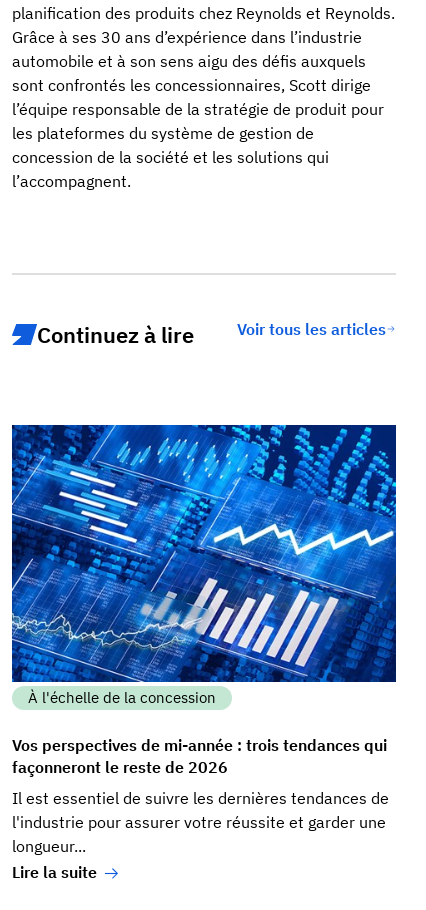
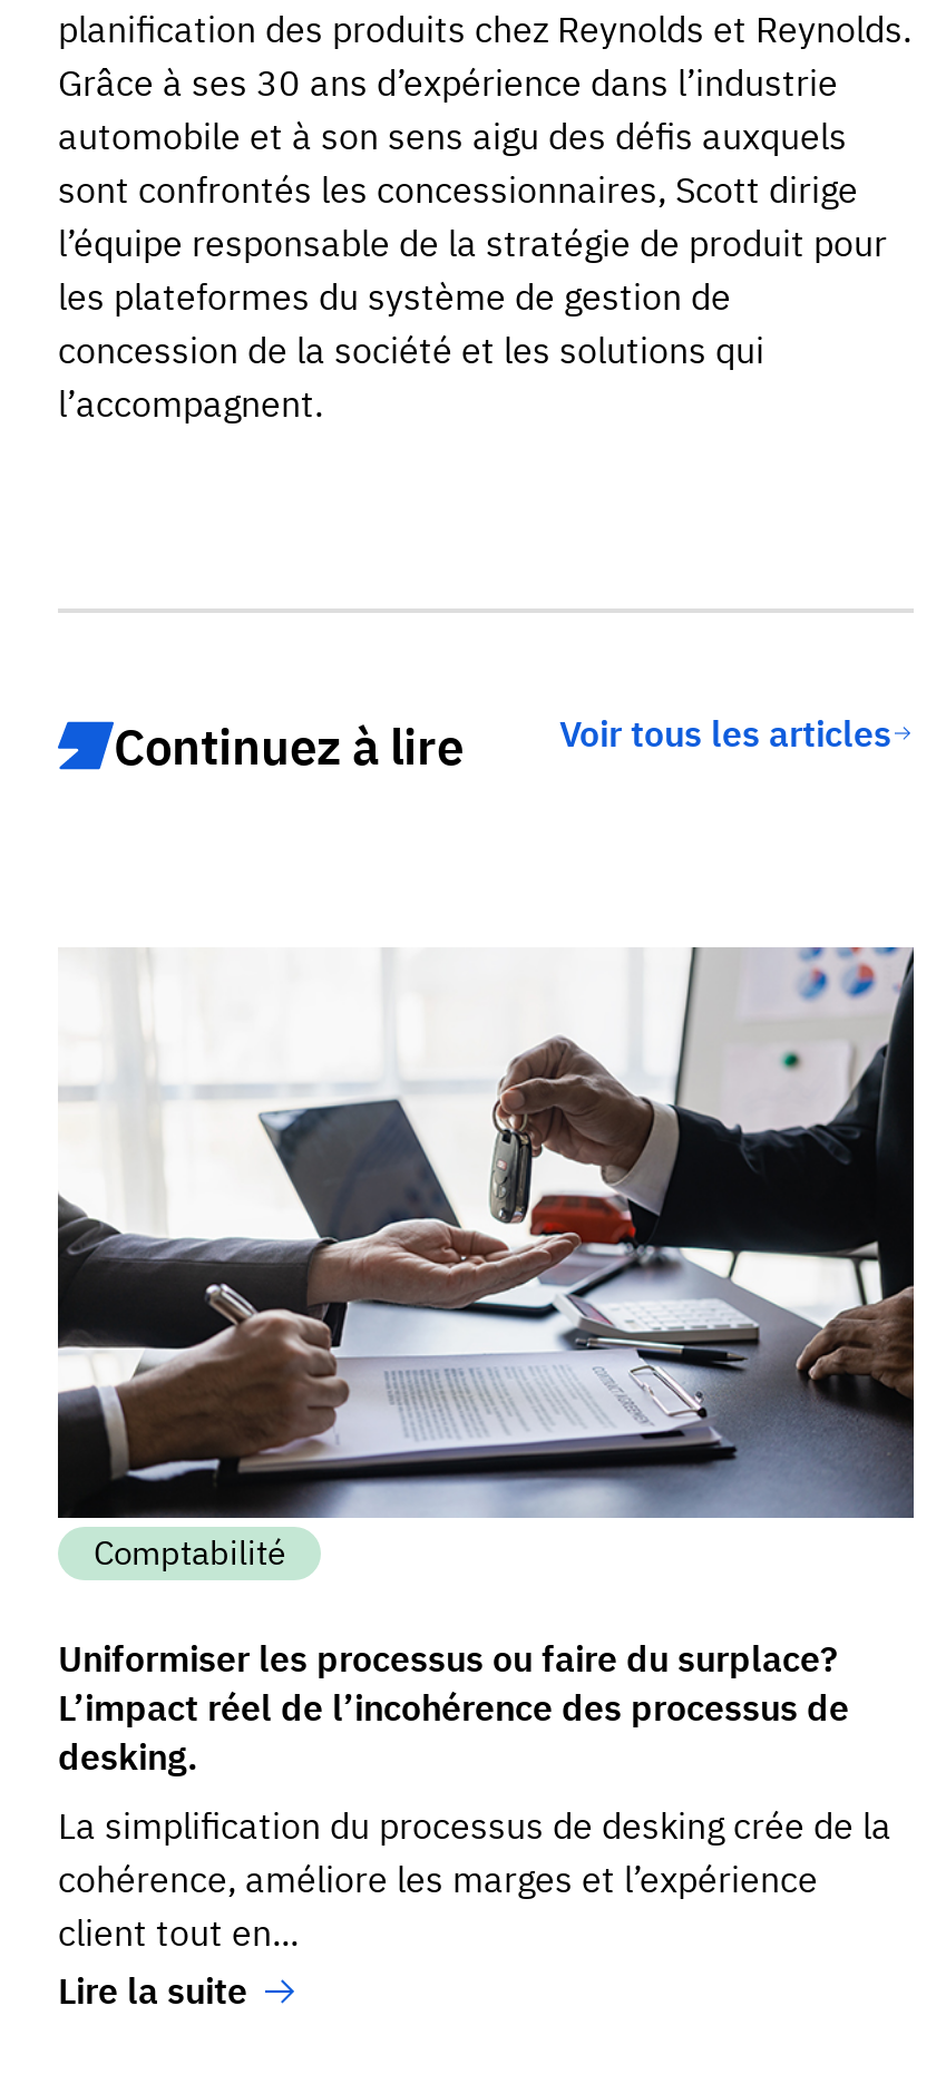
[11,424,397,707] [image] | À l'échelle de la concession -> [56,945,916,1573] [image] | Comptabilité
[12,735,387,777] Vos perspectives de mi-année : trois tendances qui | façonneront le reste de 2026 -> [58,1635,849,1778] Uniformiser les processus ou faire du surplace? | L’impact réel de l’incohérence des processus de | desking.
[12,788,389,856] Il est essentiel de suivre les dernières tendances de | l'industrie pour assurer votre réussite et garder une | longueur... -> [58,1803,891,1954] La simplification du processus de desking crée de la | cohérence, améliore les marges et l’expérience | client tout en...

